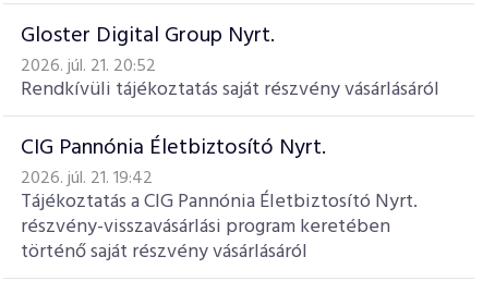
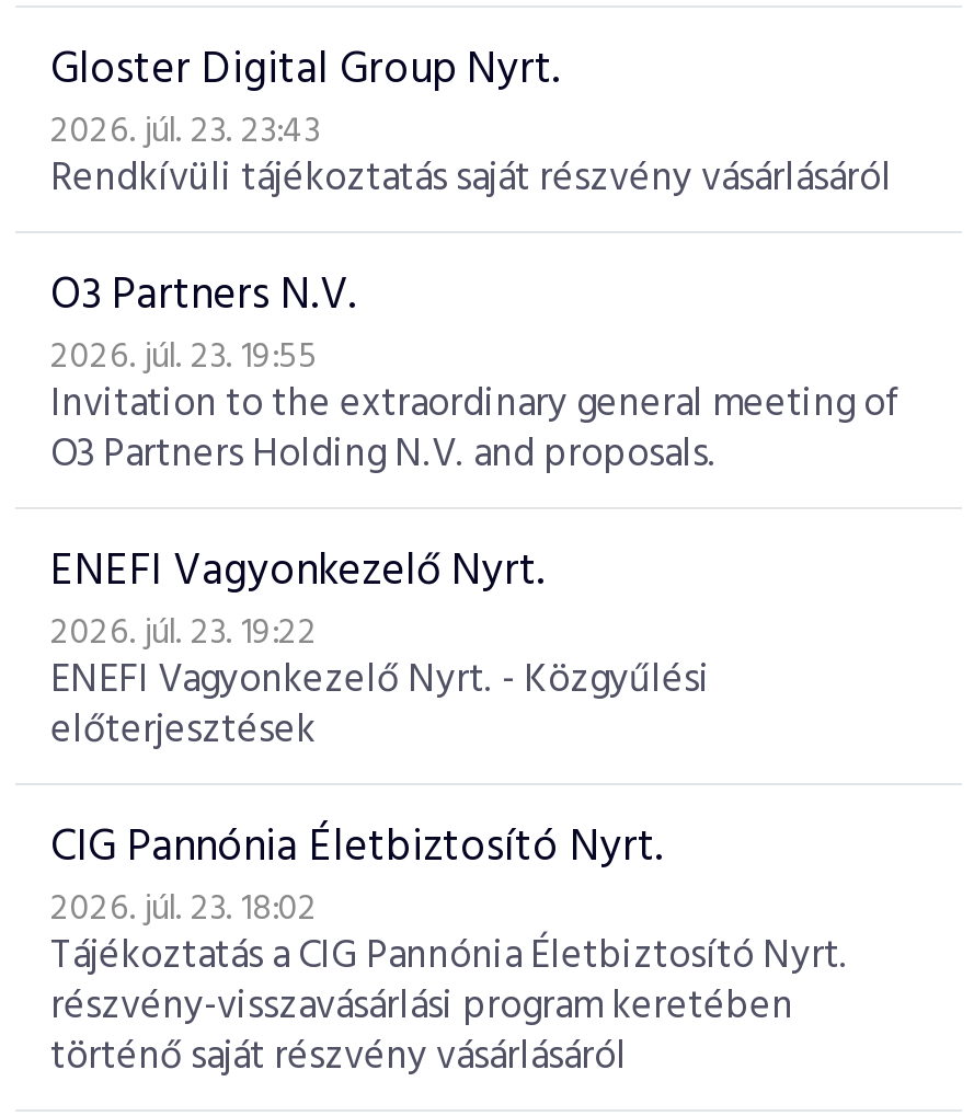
[21,52,156,81] 2026. júl. 21. 20:52 -> [50,104,320,161] 2026. júl. 23. 23:43
none -> [50,262,901,764] O3 Partners N.V. | 2026. júl. 23. 19:55 | Invitation to the extraordinary general meeting of | O3 Partners Holding N.V. and proposals. | ENEFI Vagyonkezelő Nyrt. | 2026. júl. 23. 19:22 | ENEFI Vagyonkezelő Nyrt. - Közgyűlési | előterjesztések
[21,165,153,193] 2026. júl. 21. 19:42 -> [50,882,318,939] 2026. júl. 23. 18:02

